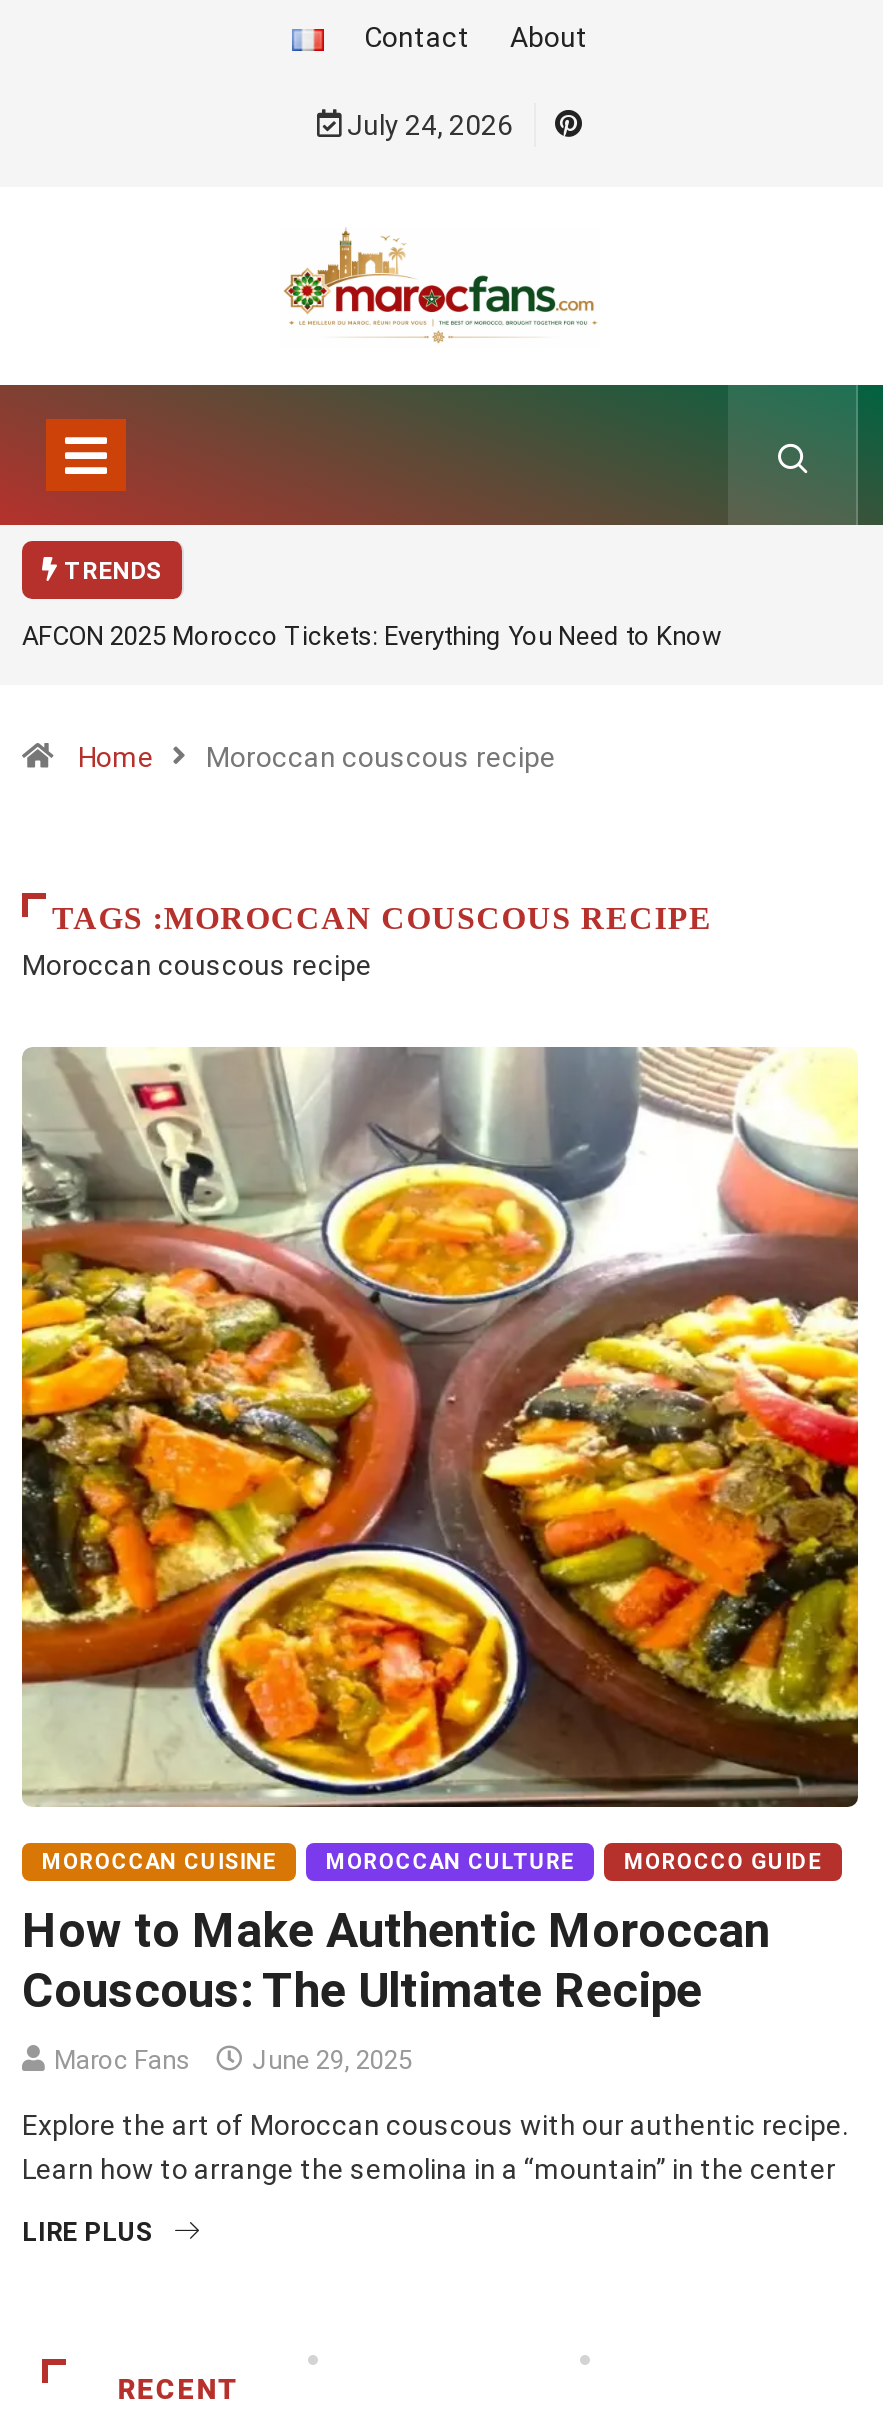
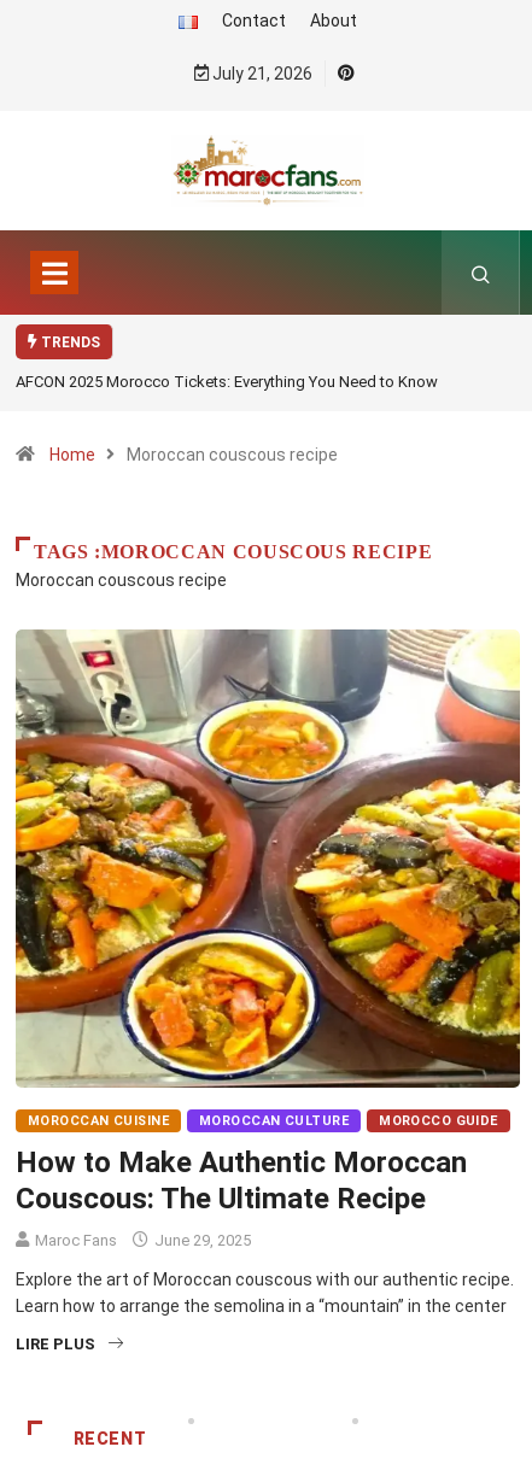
[341,109,513,141] July 24, 2026 -> [208,64,312,83] July 21, 2026

